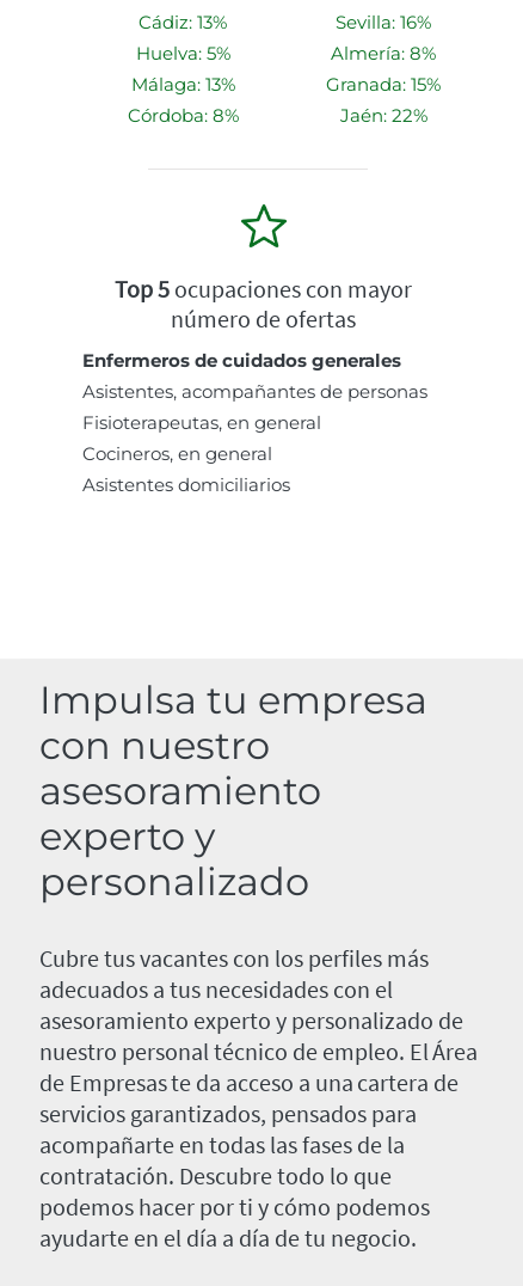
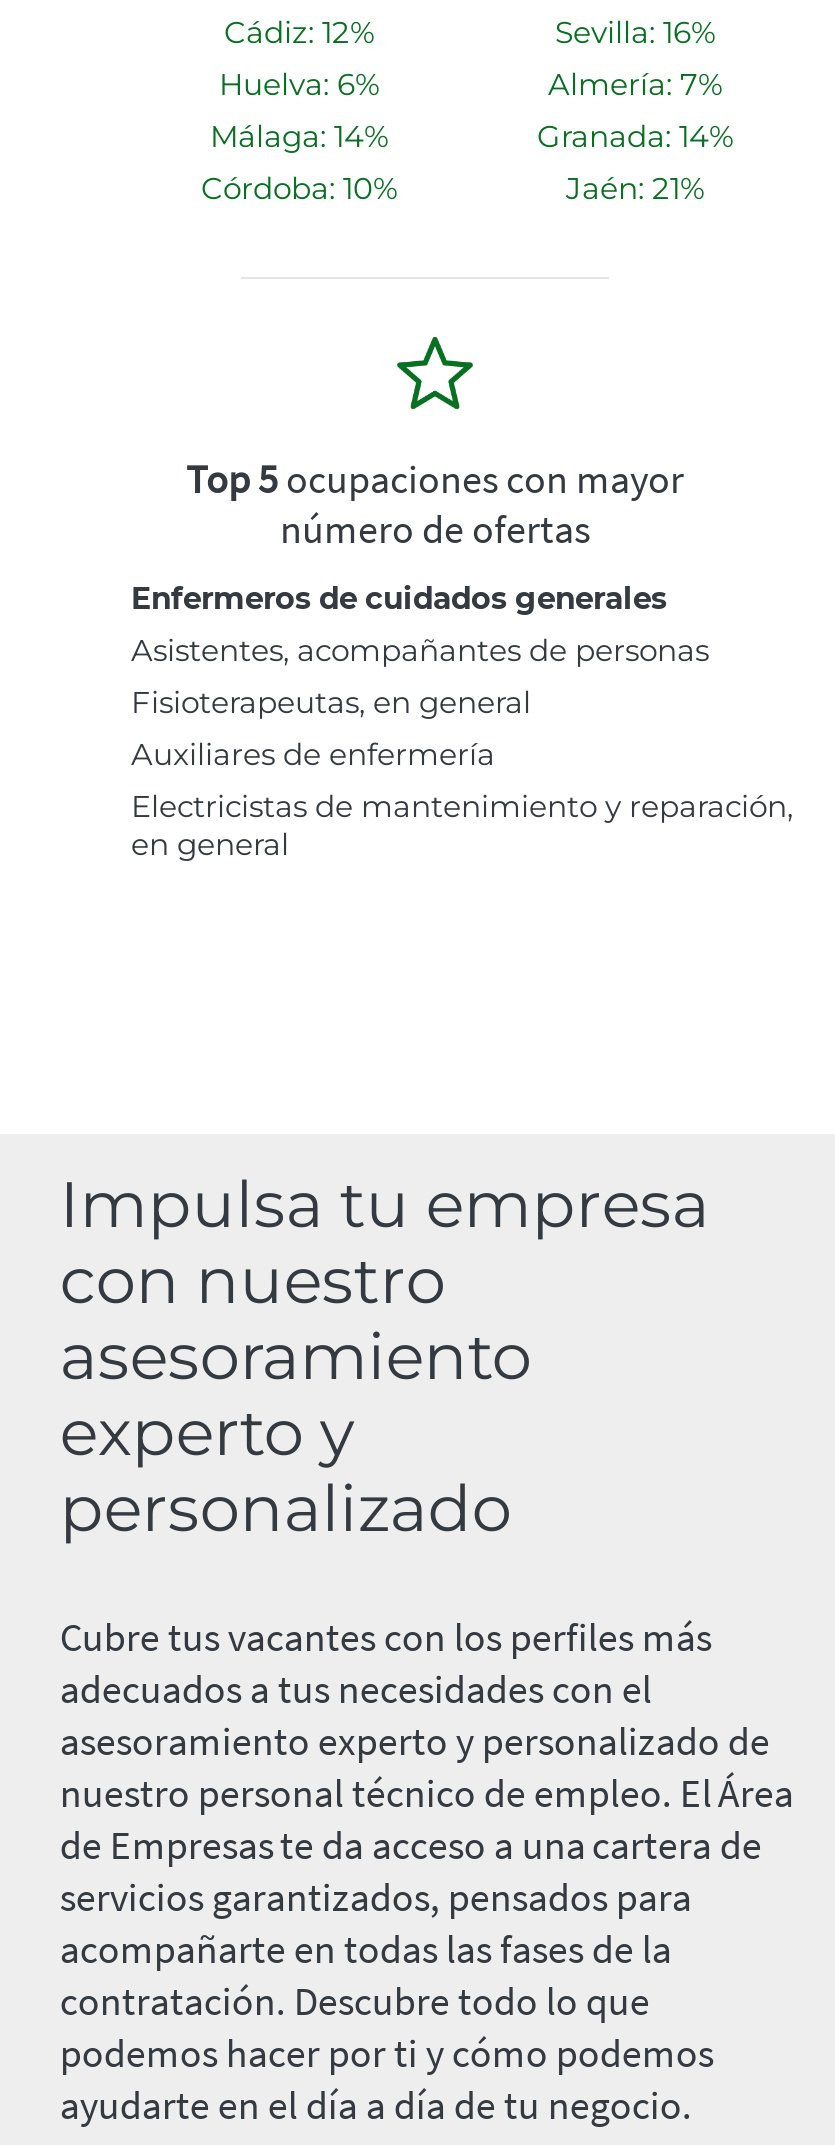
[139,11,227,34] Cádiz: 13% -> [224,12,374,50] Cádiz: 12%
[136,42,230,65] Huelva: 5% -> [219,64,379,102] Huelva: 6%
[331,42,436,65] Almería: 8% -> [548,64,722,102] Almería: 7%
[131,73,235,96] Málaga: 13% -> [210,116,388,154] Málaga: 14%
[326,73,441,96] Granada: 15% -> [537,116,733,154] Granada: 14%
[127,104,238,127] Córdoba: 8% -> [201,168,397,206] Córdoba: 10%
[340,104,427,127] Jaén: 22% -> [566,168,704,206] Jaén: 21%
[82,442,290,496] Cocineros, en general | Asistentes domiciliarios -> [131,734,793,862] Auxiliares de enfermería | Electricistas de mantenimiento y reparación, | en general

